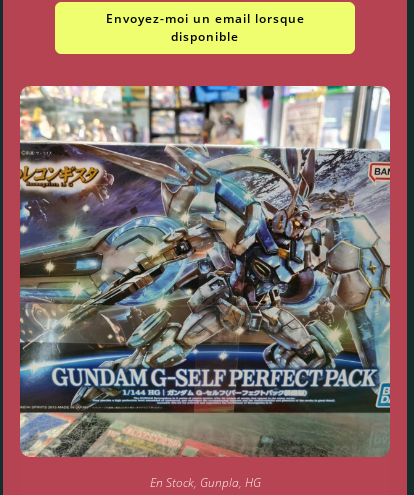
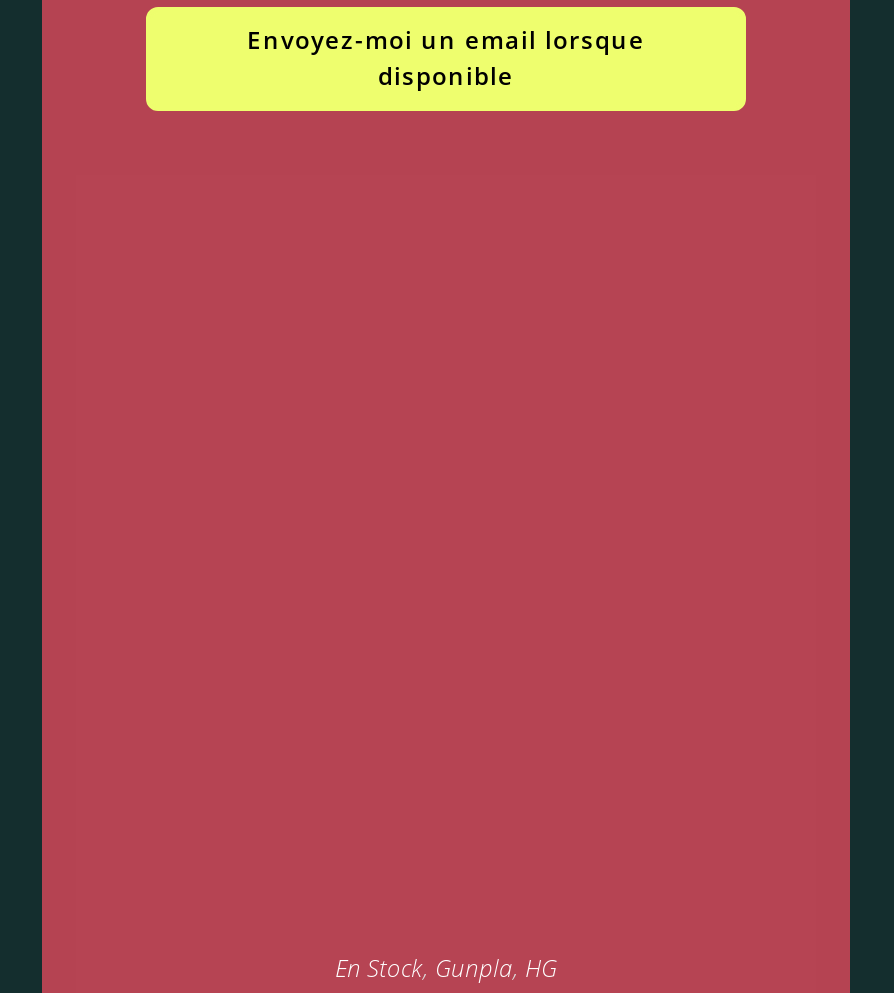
[19,85,391,458] [image] -> none

